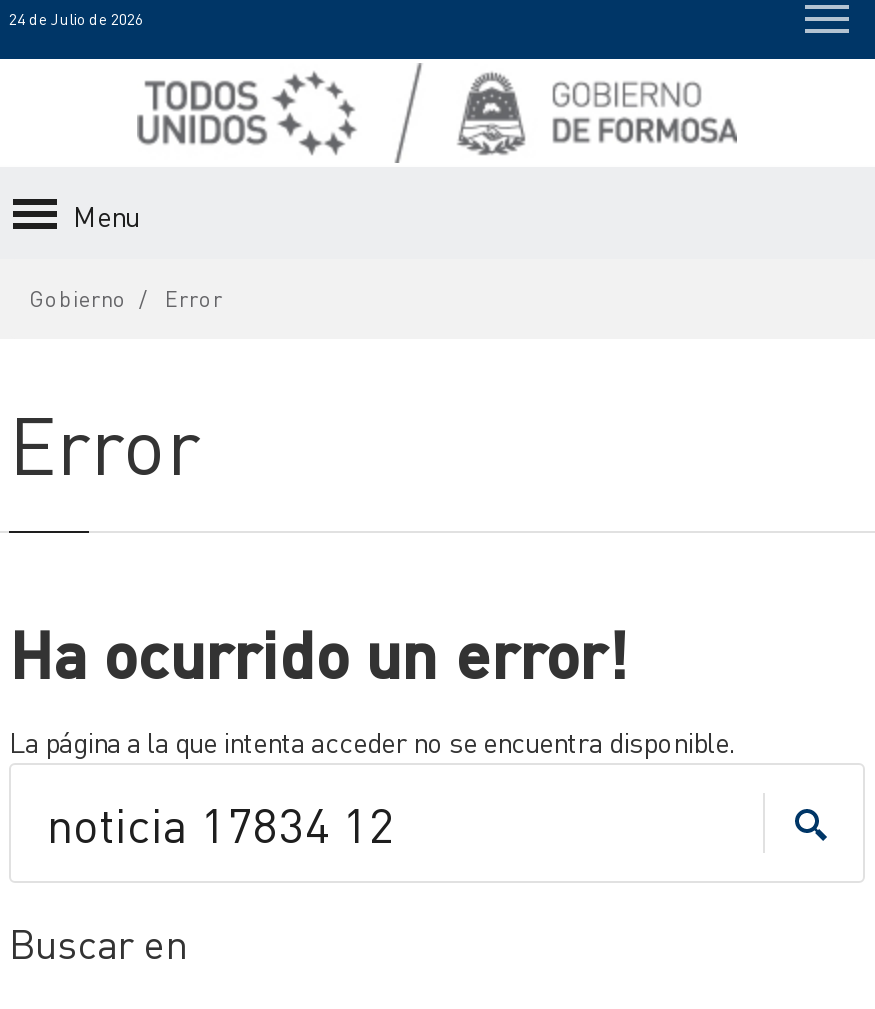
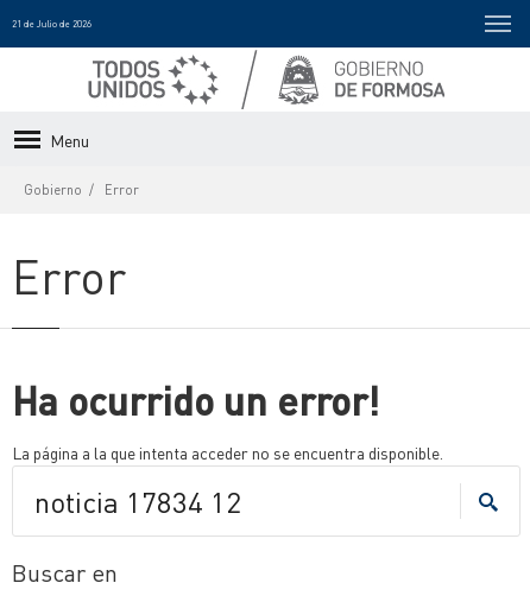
[9,9,143,29] 24 de Julio de 2026 -> [12,18,92,30] 21 de Julio de 2026

